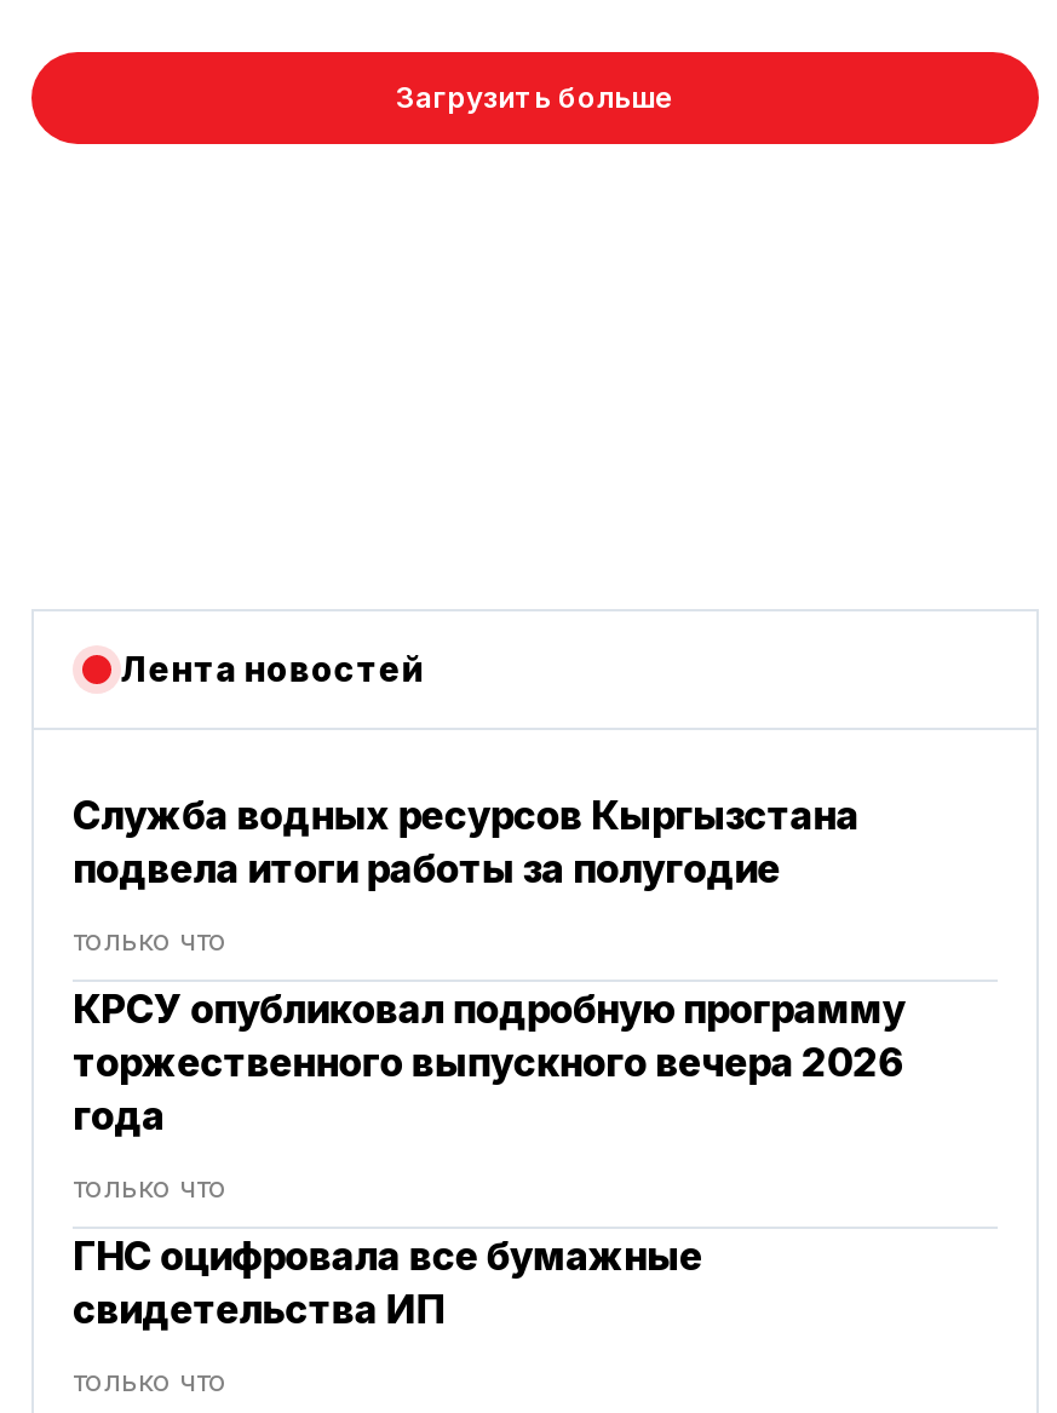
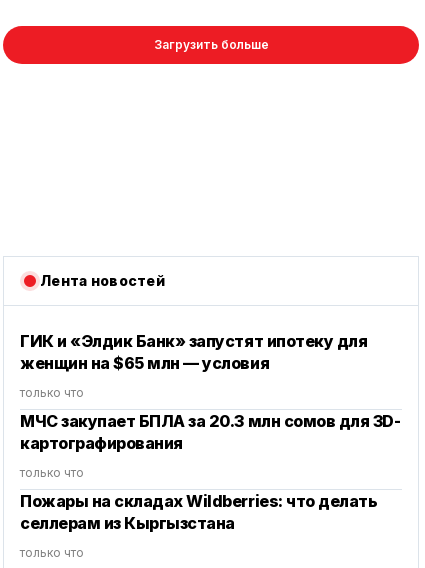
[73,791,859,893] Служба водных ресурсов Кыргызстана | подвела итоги работы за полугодие -> [20,331,367,373] ГИК и «Элдик Банк» запустят ипотеку для | женщин на $65 млн — условия
[73,985,905,1140] КРСУ опубликовал подробную программу | торжественного выпускного вечера 2026 | года -> [20,411,400,453] МЧС закупает БПЛА за 20.3 млн сомов для 3D- | картографирования
[73,1232,702,1334] ГНС оцифровала все бумажные | свидетельства ИП -> [20,491,377,533] Пожары на складах Wildberries: что делать | селлерам из Кыргызстана

